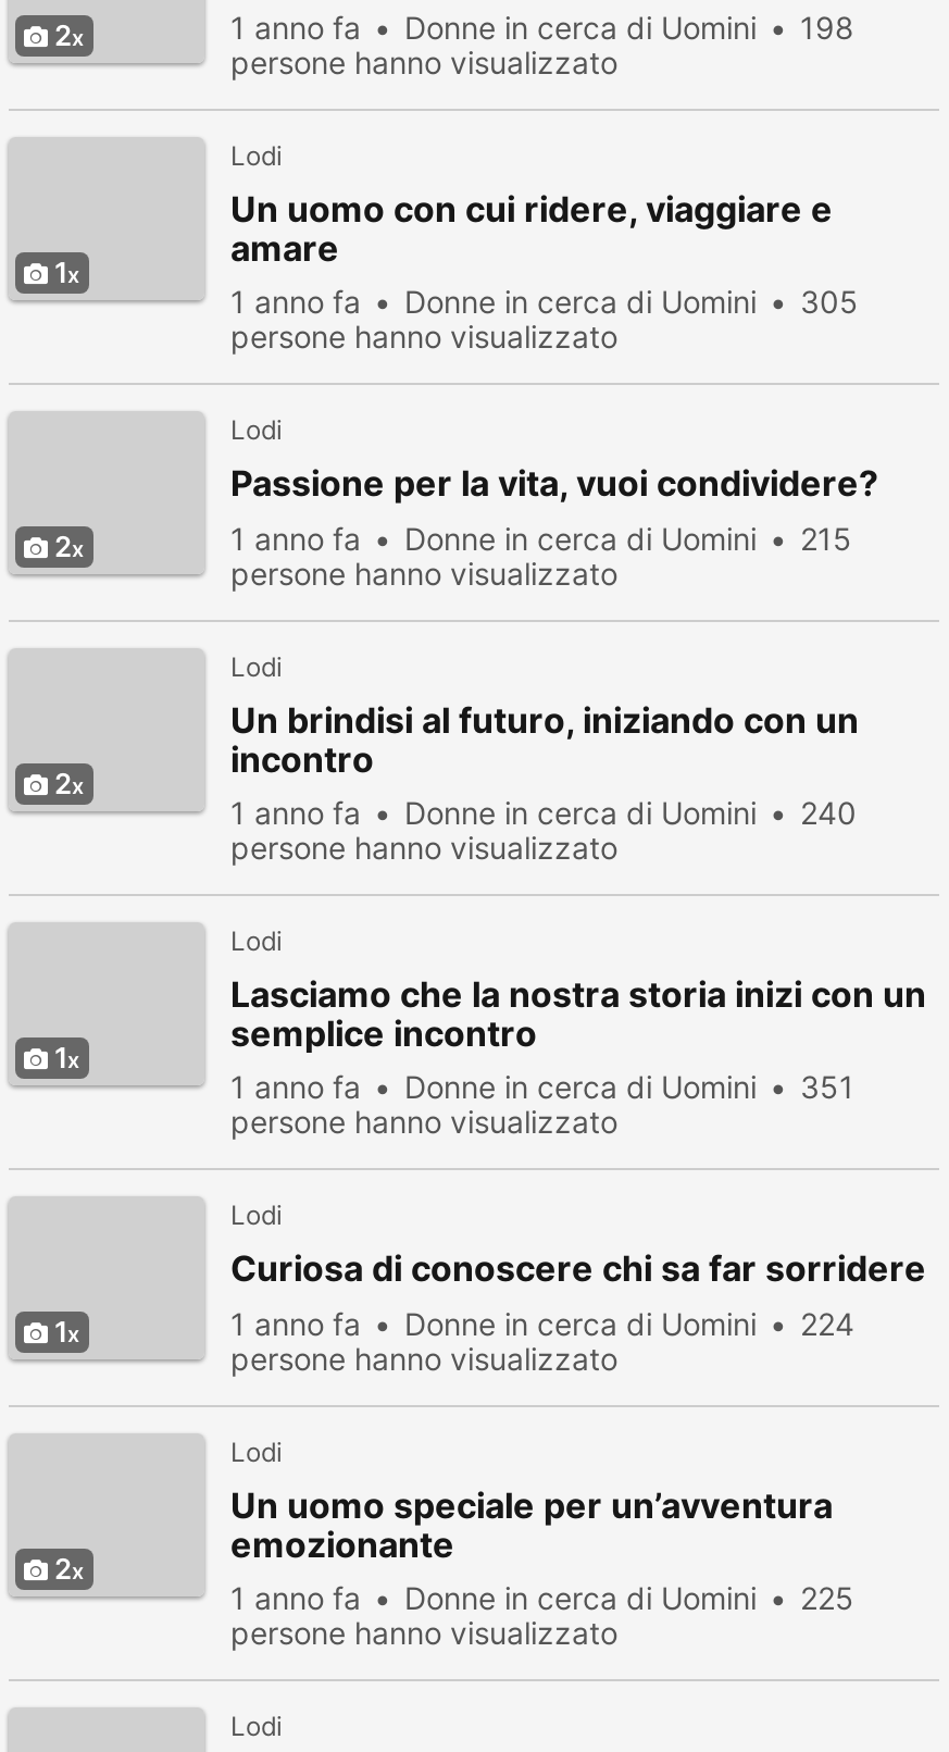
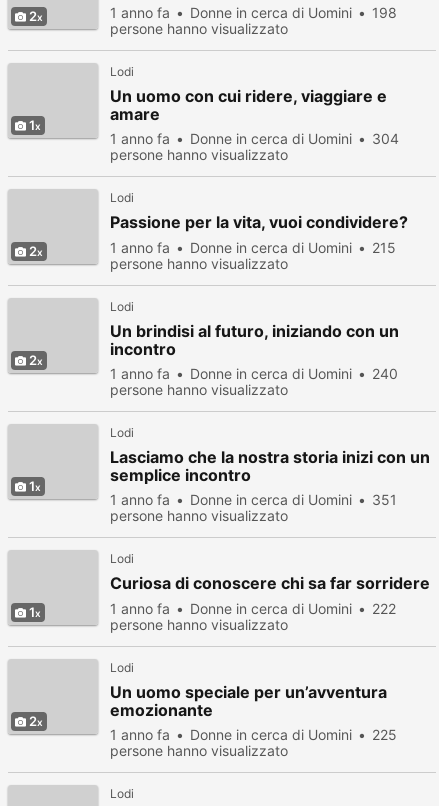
[230,283,859,320] 1 anno fa Donne in cerca di Uomini 305 -> [110,130,399,147] 1 anno fa Donne in cerca di Uomini 304
[230,1305,854,1342] 1 anno fa Donne in cerca di Uomini 224 -> [110,600,396,617] 1 anno fa Donne in cerca di Uomini 222

